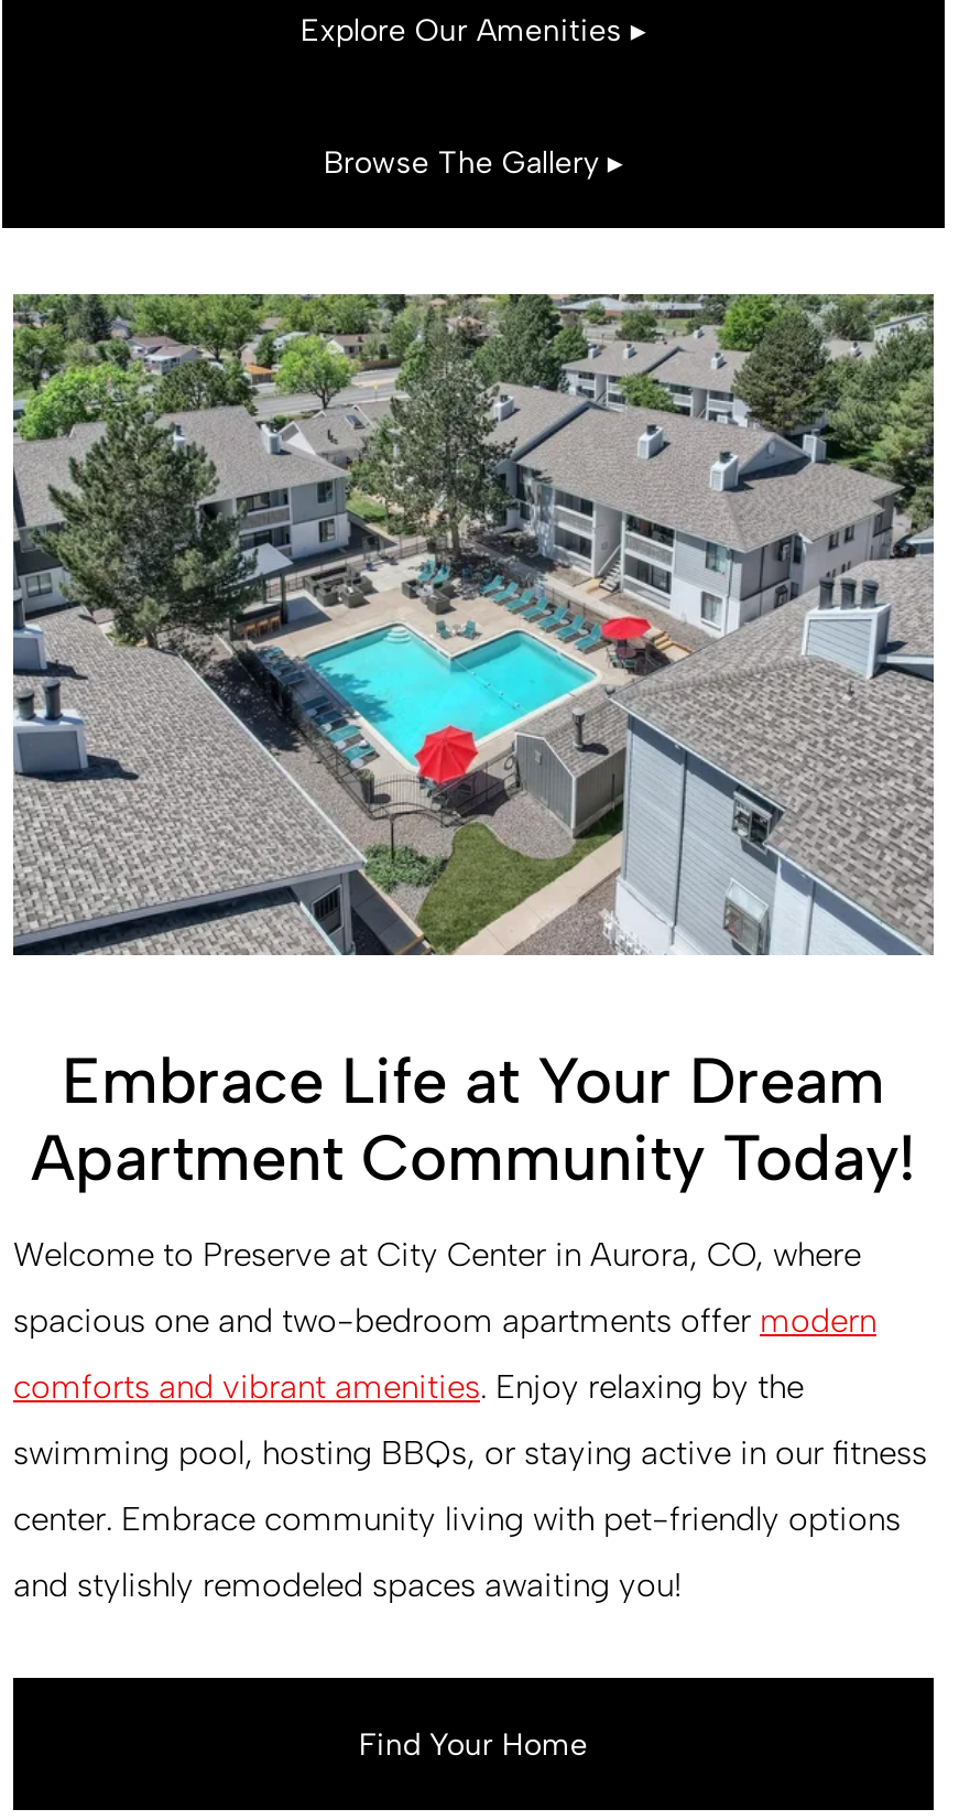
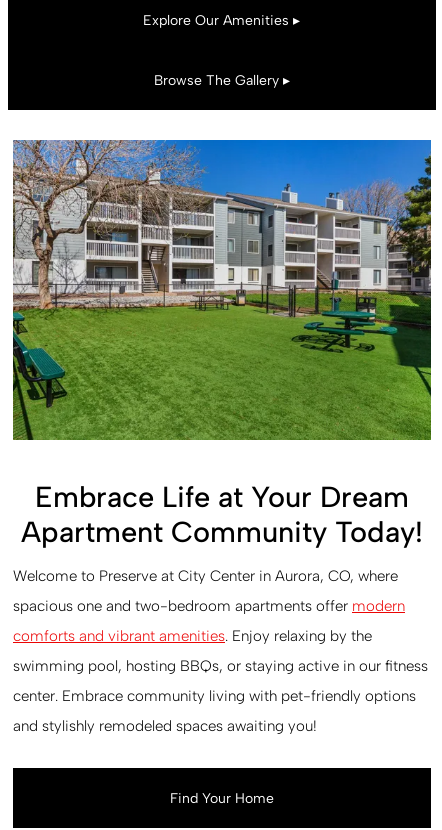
[11,292,936,957] [image] -> [12,139,432,441] [image]

